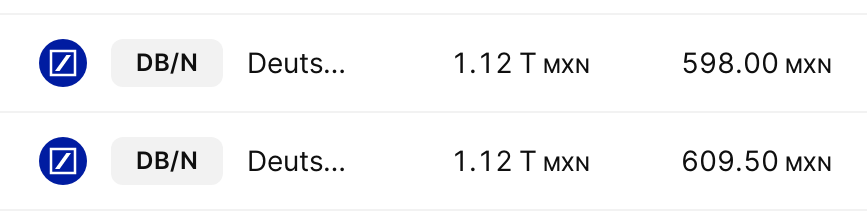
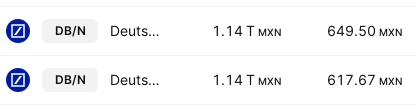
[451,45,589,79] 1.12 T MXN -> [212,22,281,39] 1.14 T MXN
[681,45,831,79] 598.00 MXN -> [327,22,402,39] 649.50 MXN
[451,143,831,177] 1.12 T MXN | 609.50 MXN -> [212,71,402,88] 1.14 T MXN | 617.67 MXN

